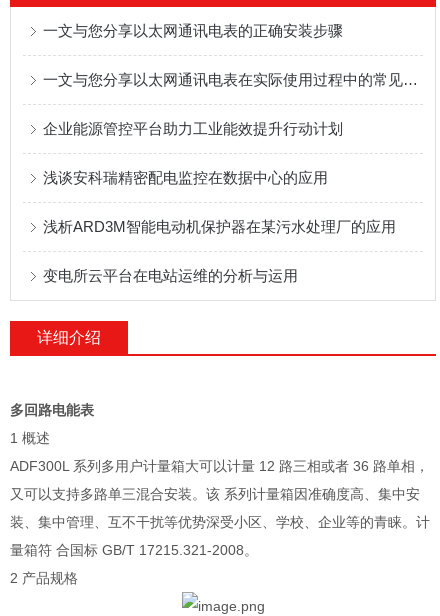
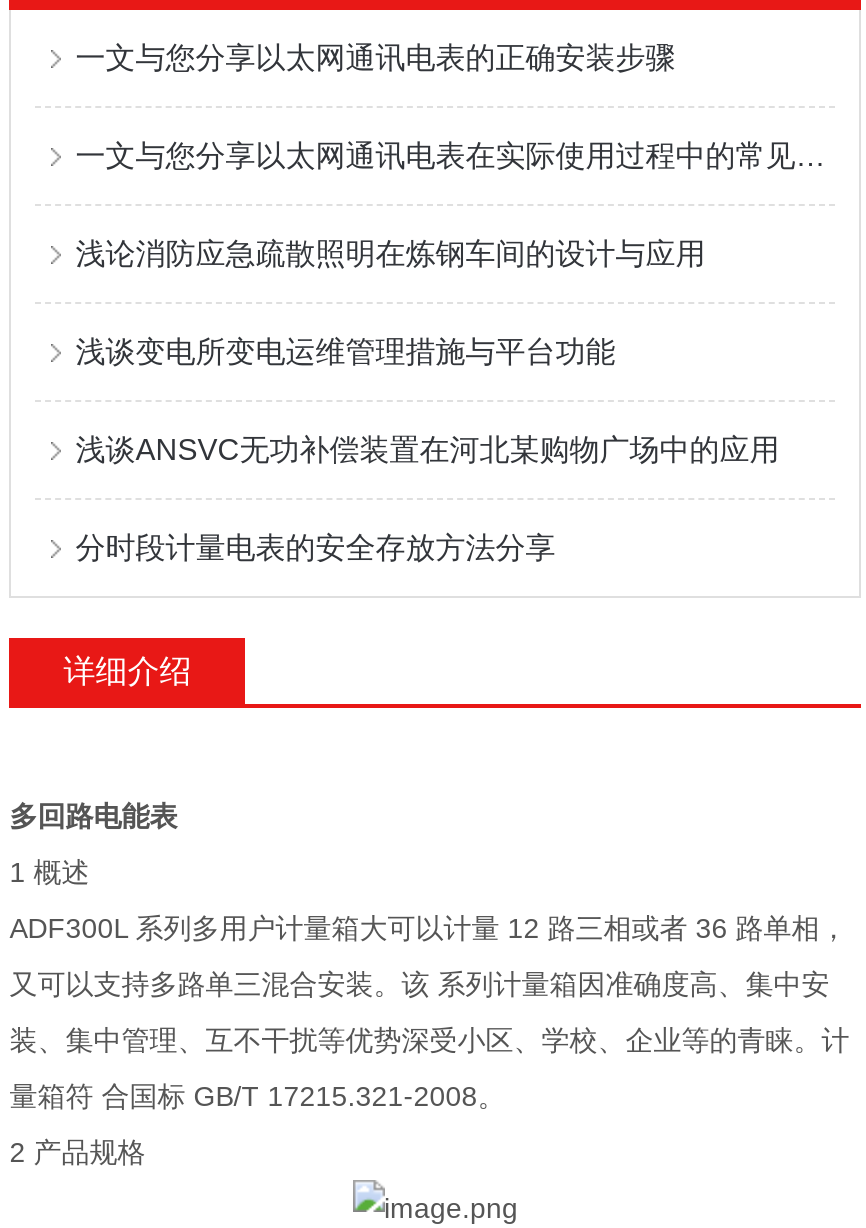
[43,120,343,137] 企业能源管控平台助力工业能效提升行动计划 -> [75,236,705,270] 浅论消防应急疏散照明在炼钢车间的设计与应用
[43,169,328,186] 浅谈安科瑞精密配电监控在数据中心的应用 -> [75,334,615,368] 浅谈变电所变电运维管理措施与平台功能
[43,218,396,235] 浅析ARD3M智能电动机保护器在某污水处理厂的应用 -> [75,432,779,466] 浅谈ANSVC无功补偿装置在河北某购物广场中的应用
[43,267,298,284] 变电所云平台在电站运维的分析与运用 -> [75,530,555,564] 分时段计量电表的安全存放方法分享

